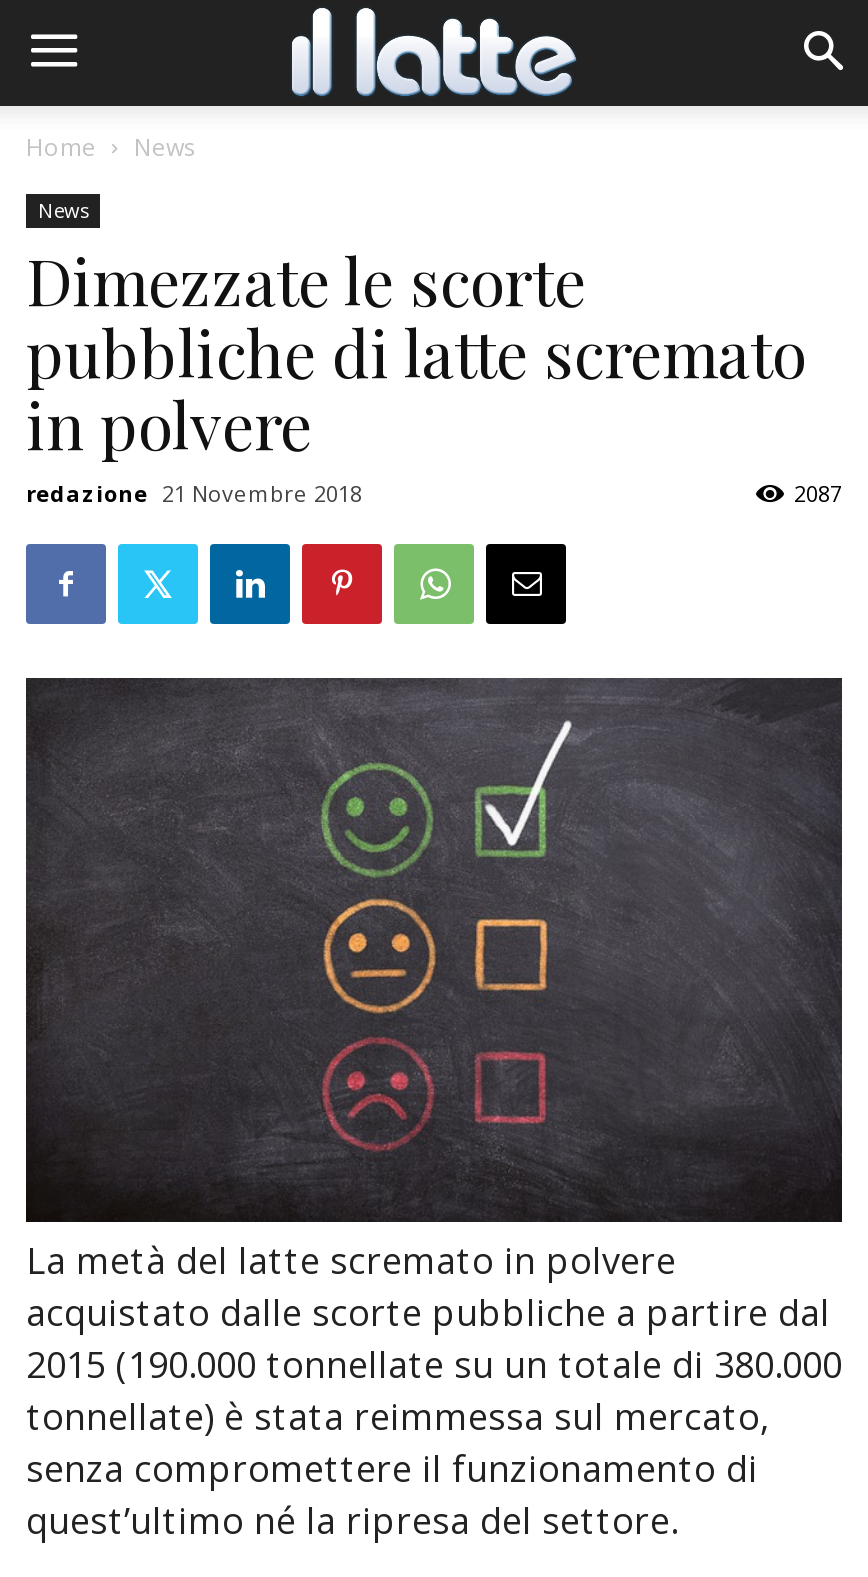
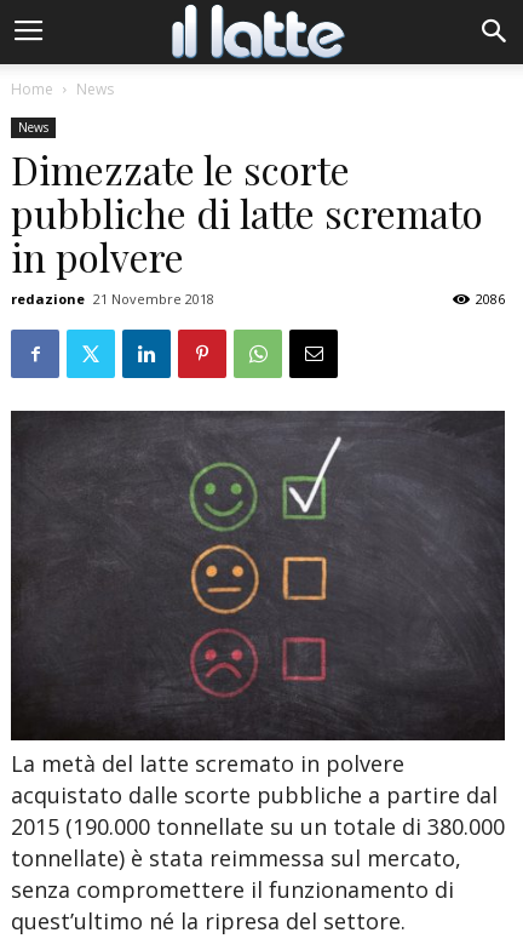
[794,478,842,508] 2087 -> [476,290,505,308] 2086

